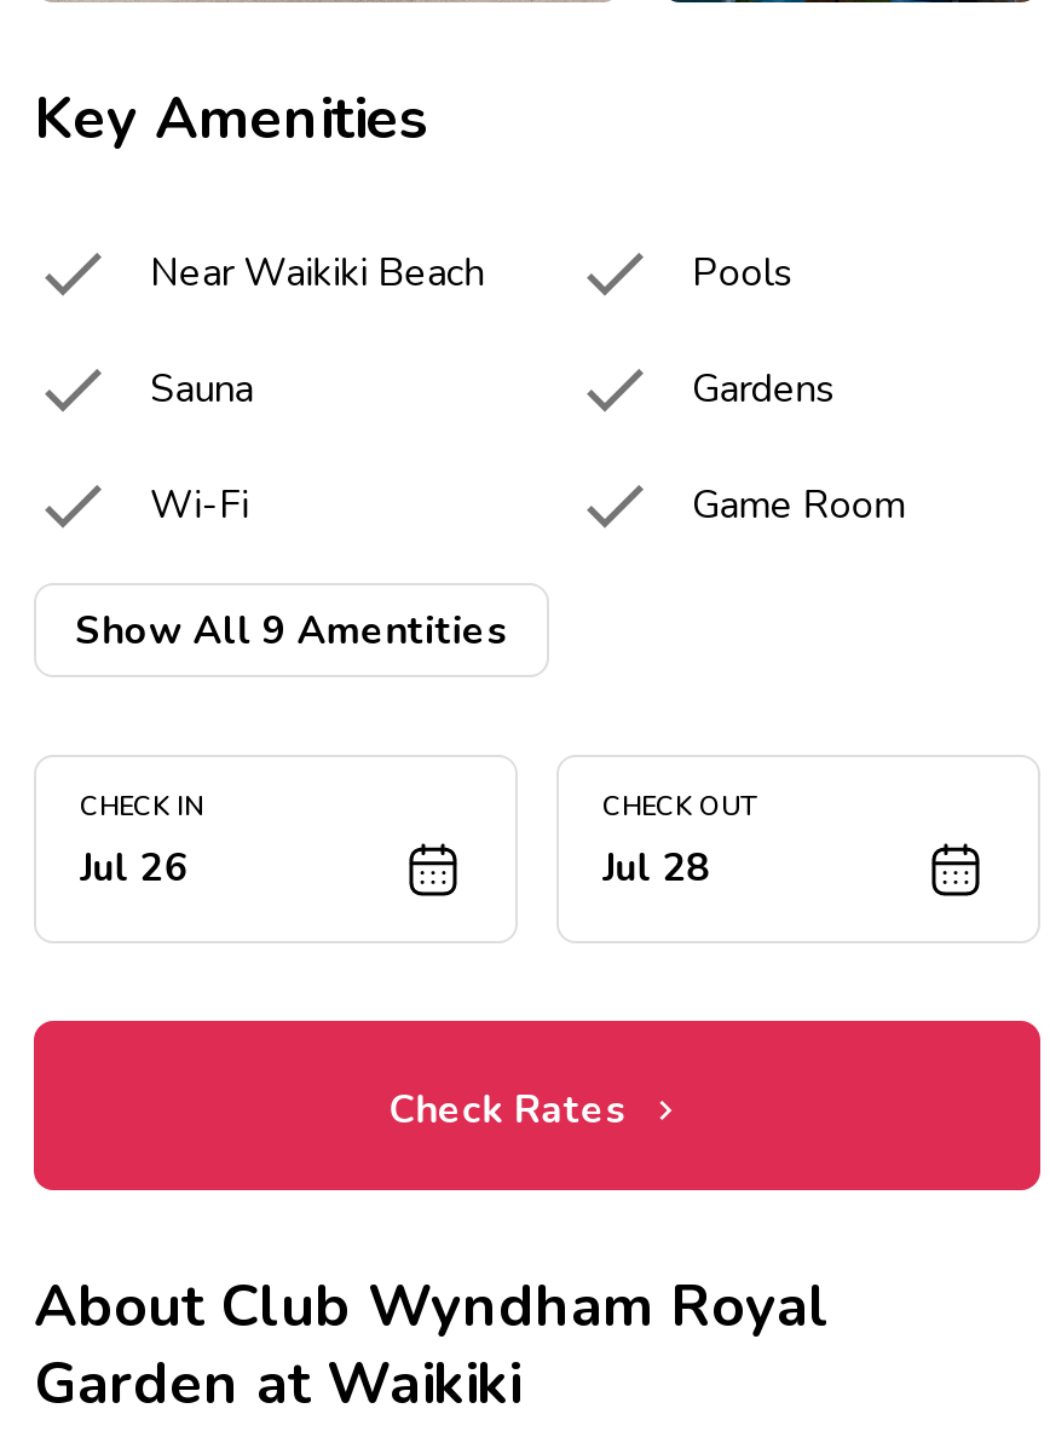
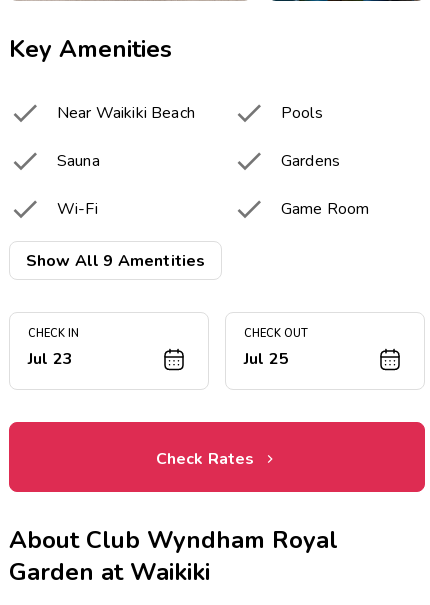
[80,843,189,896] Jul 26 -> [28,348,73,370] Jul 23
[602,843,711,896] Jul 28 -> [244,348,289,370] Jul 25

